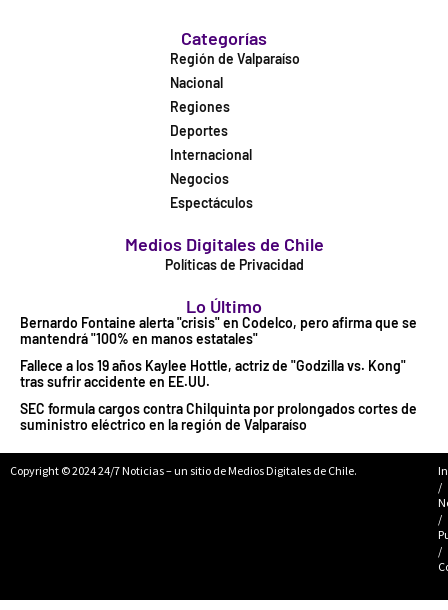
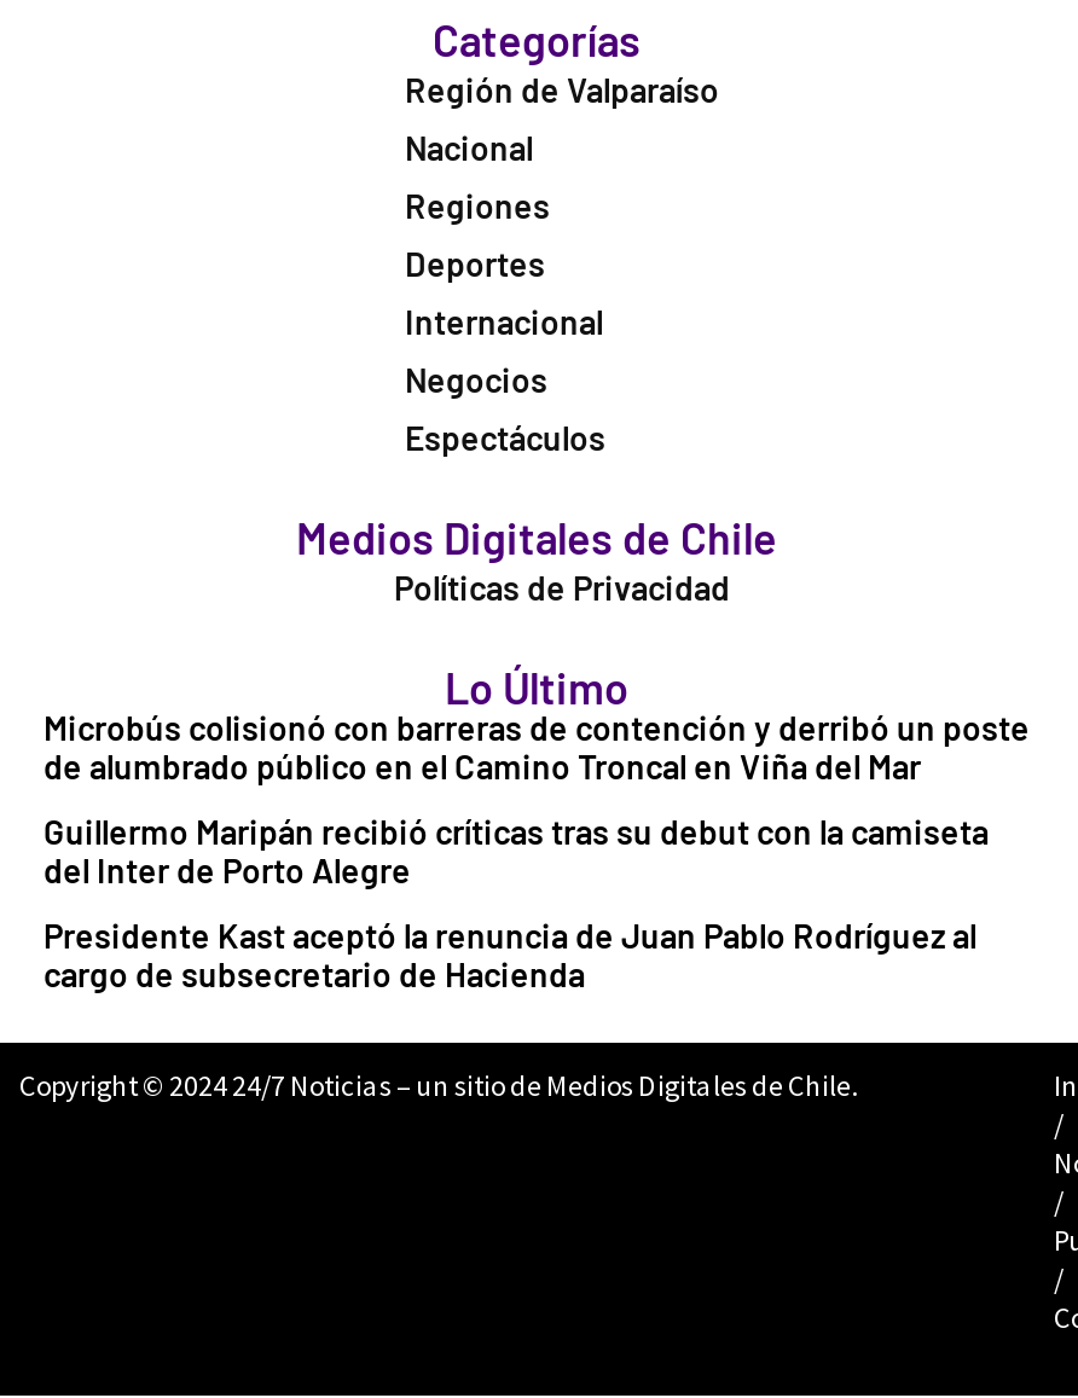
[20,314,417,347] Bernardo Fontaine alerta "crisis" en Codelco, pero afirma que se | mantendrá "100% en manos estatales" -> [44,706,1030,786] Microbús colisionó con barreras de contención y derribó un poste | de alumbrado público en el Camino Troncal en Viña del Mar
[20,357,406,390] Fallece a los 19 años Kaylee Hottle, actriz de "Godzilla vs. Kong" | tras sufrir accidente en EE.UU. -> [44,810,989,890] Guillermo Maripán recibió críticas tras su debut con la camiseta | del Inter de Porto Alegre
[20,400,417,433] SEC formula cargos contra Chilquinta por prolongados cortes de | suministro eléctrico en la región de Valparaíso -> [44,914,976,994] Presidente Kast aceptó la renuncia de Juan Pablo Rodríguez al | cargo de subsecretario de Hacienda

